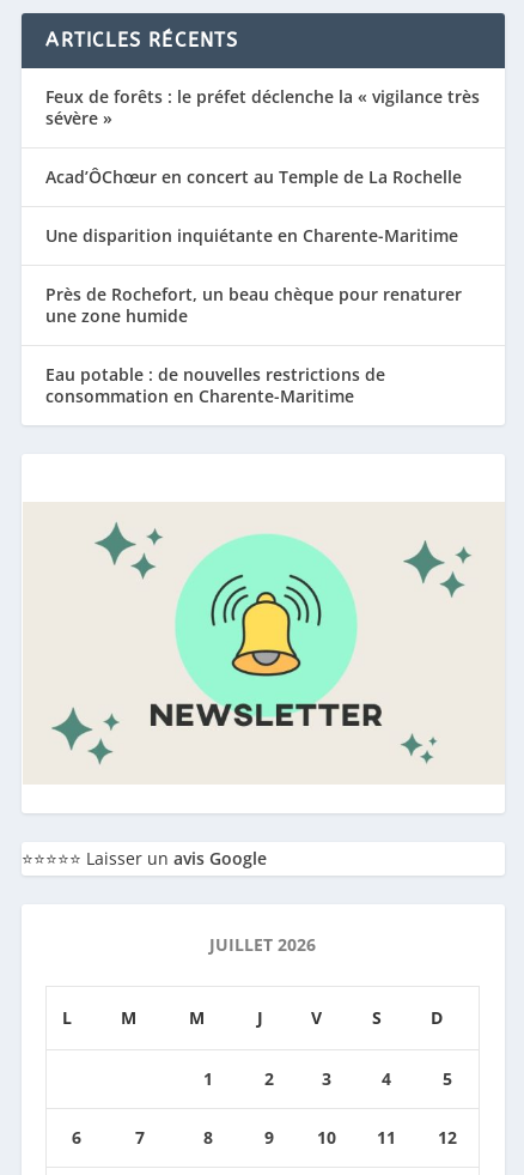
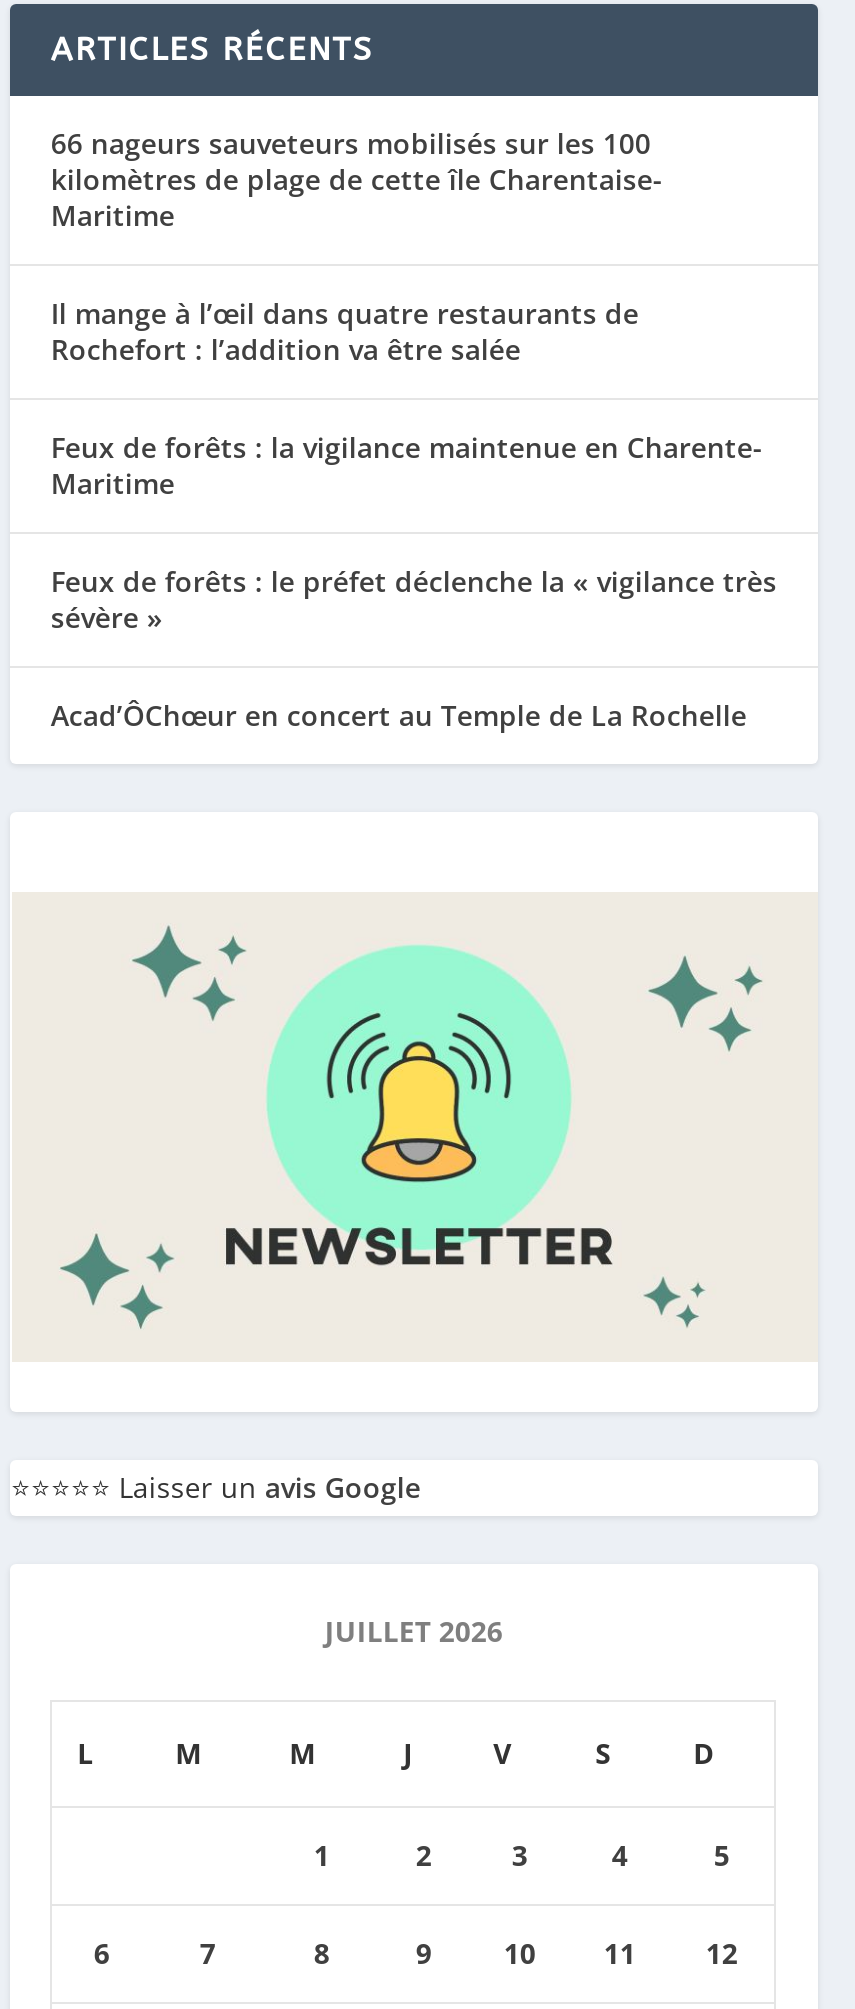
none -> [51,124,763,502] 66 nageurs sauveteurs mobilisés sur les 100 | kilomètres de plage de cette île Charentaise- | Maritime | Il mange à l’œil dans quatre restaurants de | Rochefort : l’addition va être salée | Feux de forêts : la vigilance maintenue en Charente- | Maritime
moved [46,86,480,189] -> [51,562,777,734]: Feux de forêts : le préfet déclenche la « vigilance très | sévère » | Acad’ÔChœur en concert au Temple de La Rochelle
[46,224,462,408] Une disparition inquiétante en Charente-Maritime | Près de Rochefort, un beau chèque pour renaturer | une zone humide | Eau potable : de nouvelles restrictions de | consommation en Charente-Maritime -> none

